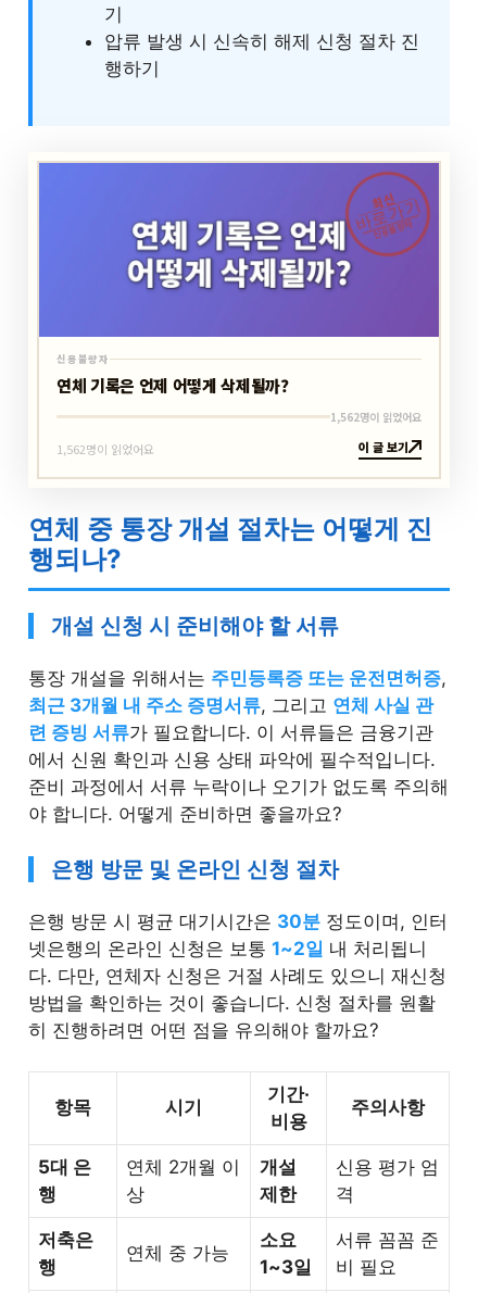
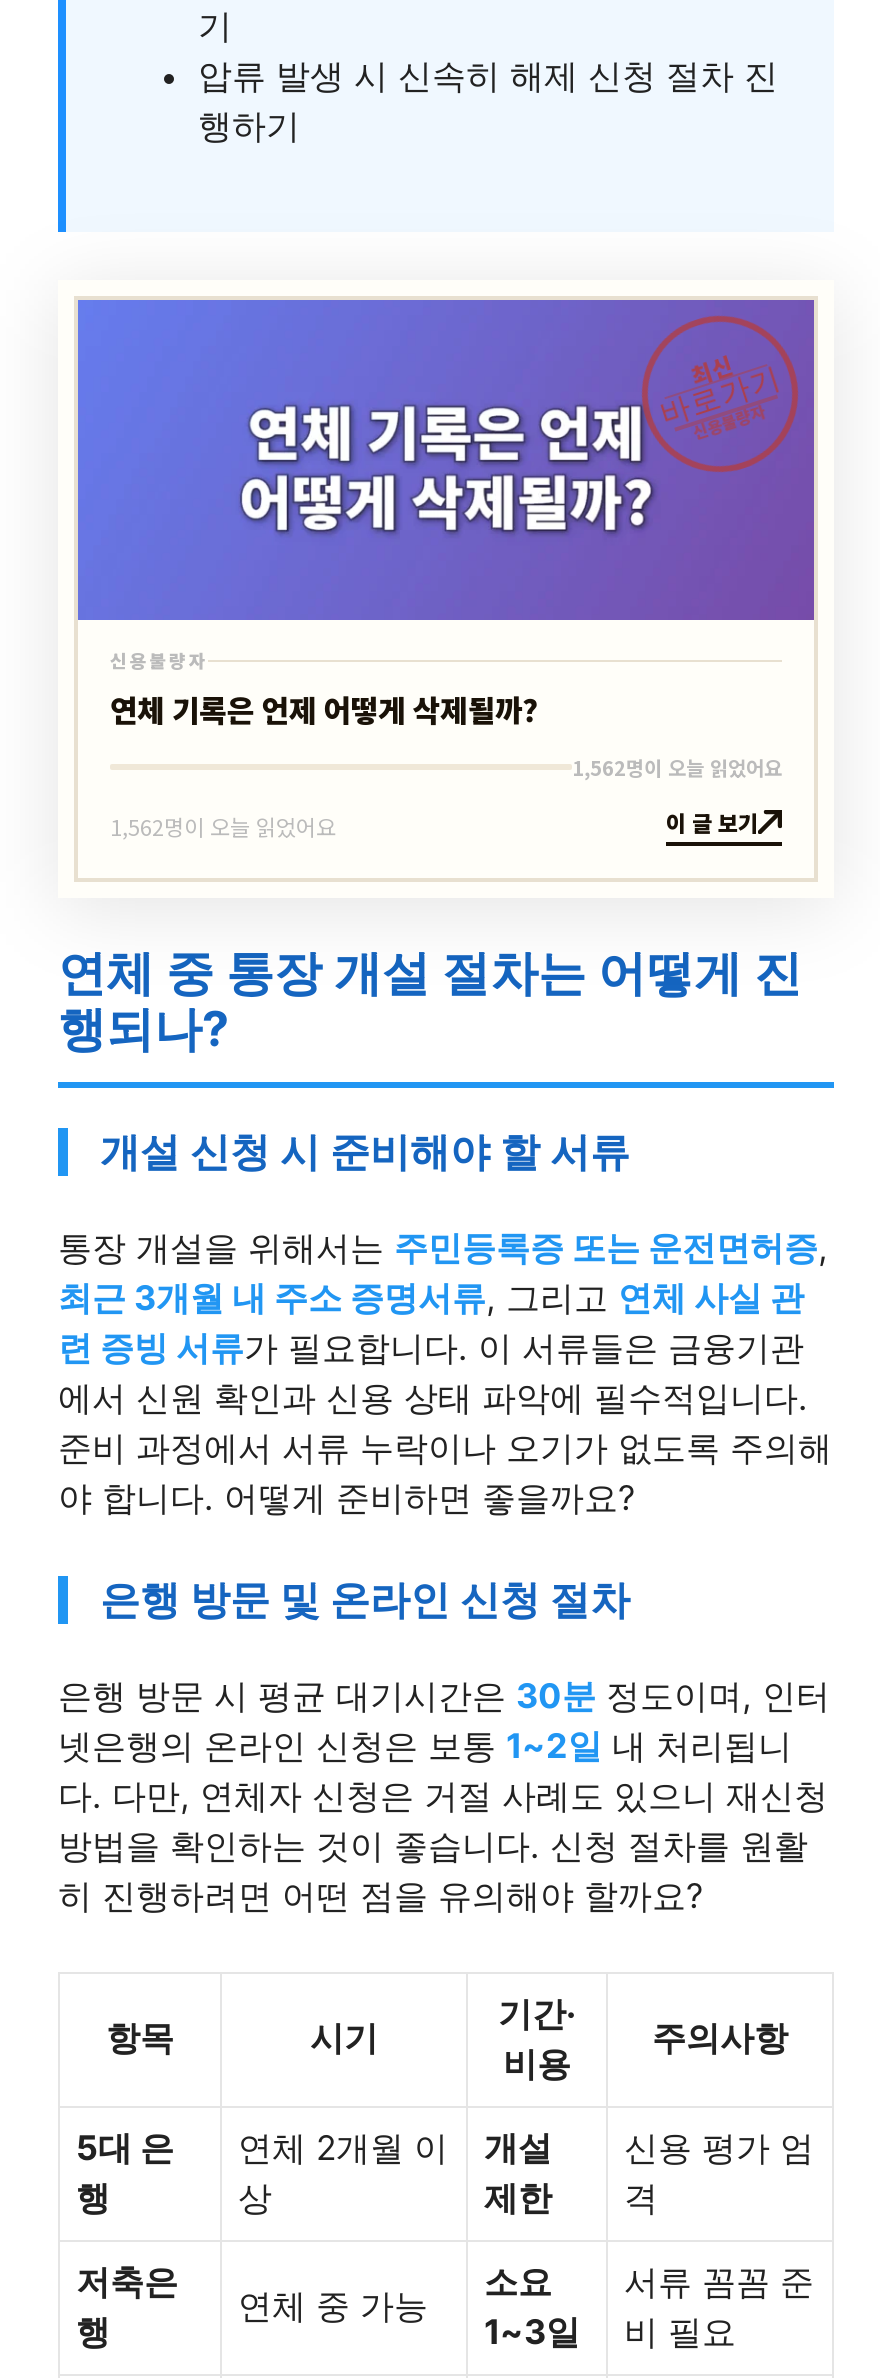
[330,409,422,425] 1,562명이 읽었어요 -> [572,752,782,782] 1,562명이 오늘 읽었어요
[56,440,154,458] 1,562명이 읽었어요 -> [110,810,336,842] 1,562명이 오늘 읽었어요

